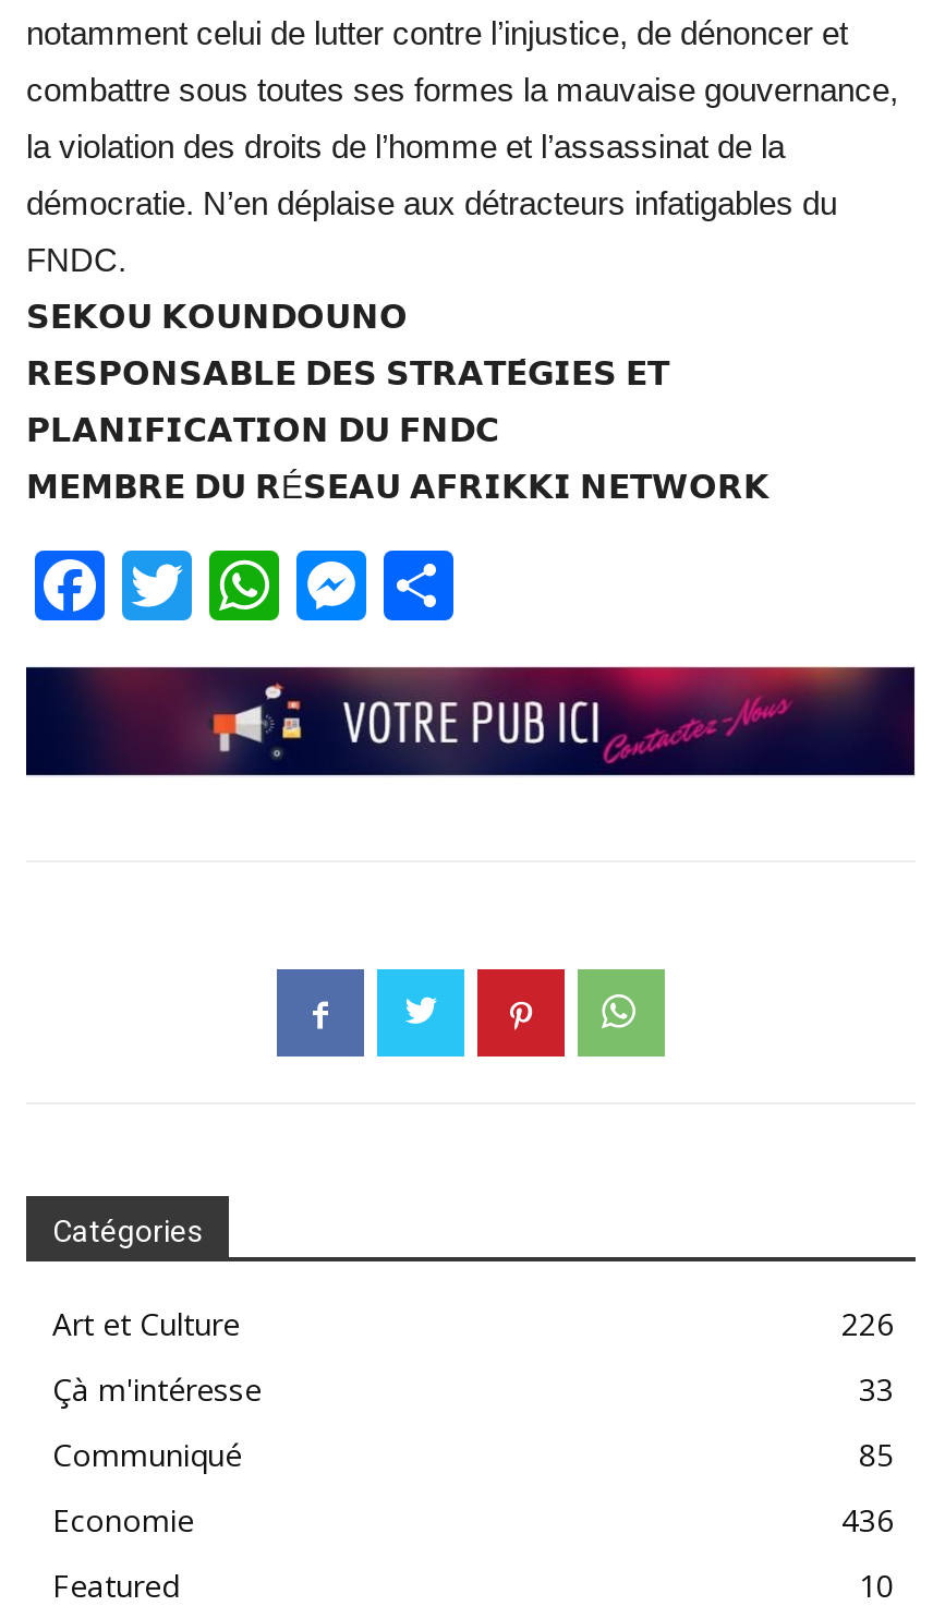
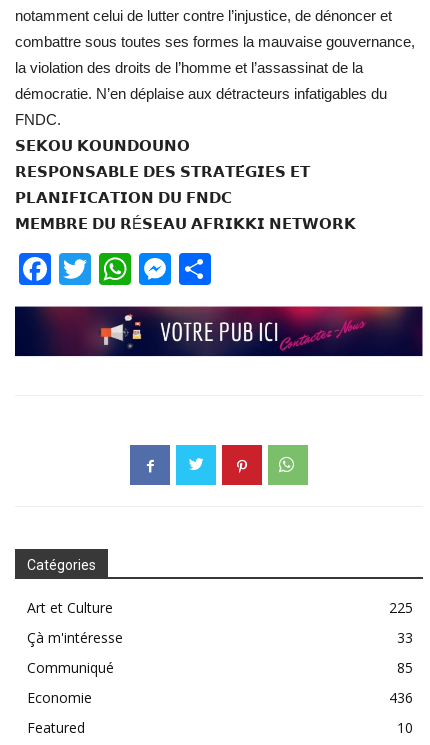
[841,1302,894,1343] 226 -> [389,598,413,617] 225

